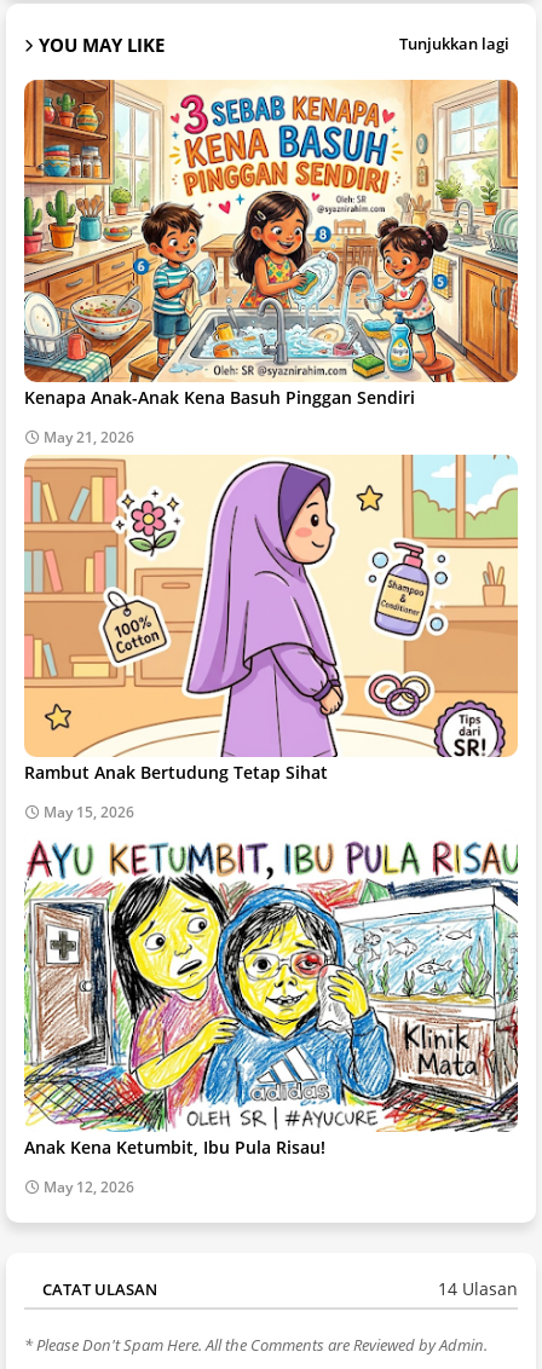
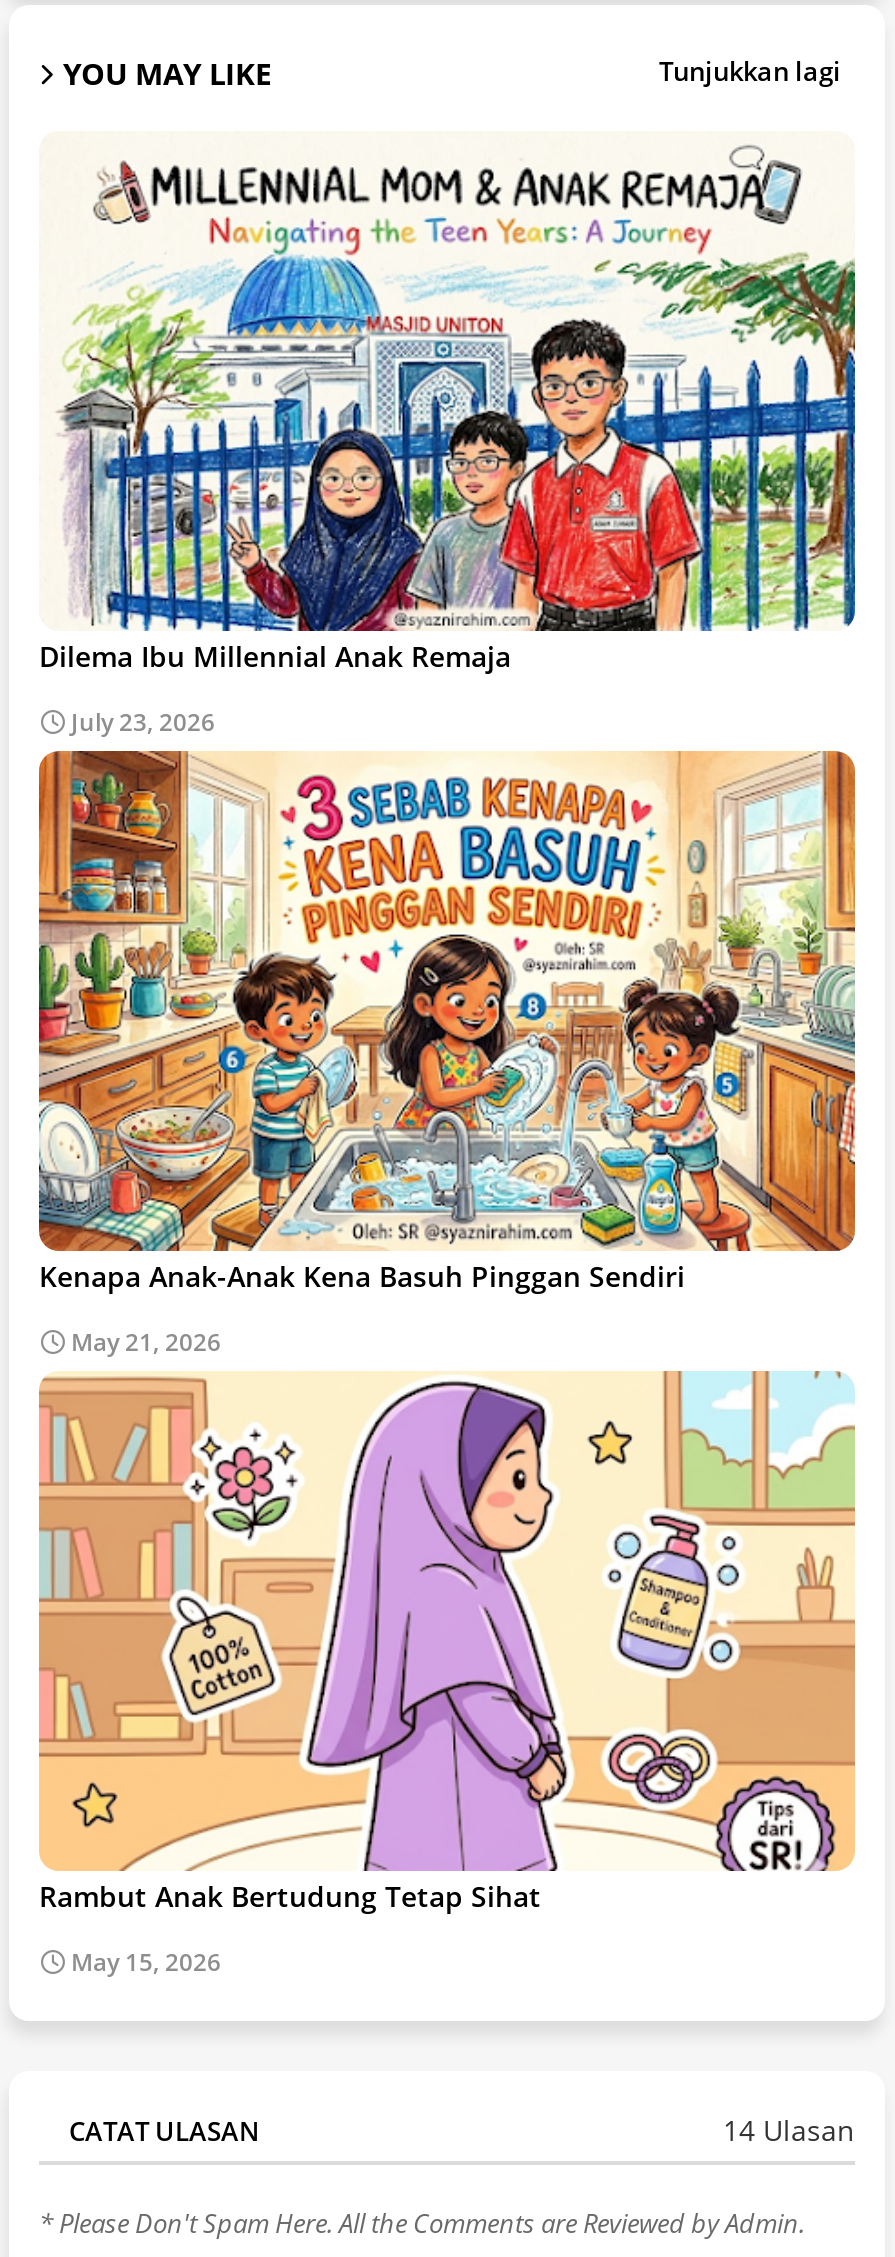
none -> [39,145,857,738] [image] | Dilema Ibu Millennial Anak Remaja | July 23, 2026
moved [22,76,520,822] -> [35,745,859,1978]: [image] | Kenapa Anak-Anak Kena Basuh Pinggan Sendiri | May 21, 2026 | Rambut Anak Bertudung Tetap Sihat | May 15, 2026
[23,839,519,1197] [image] | Anak Kena Ketumbit, Ibu Pula Risau! | May 12, 2026 -> none

